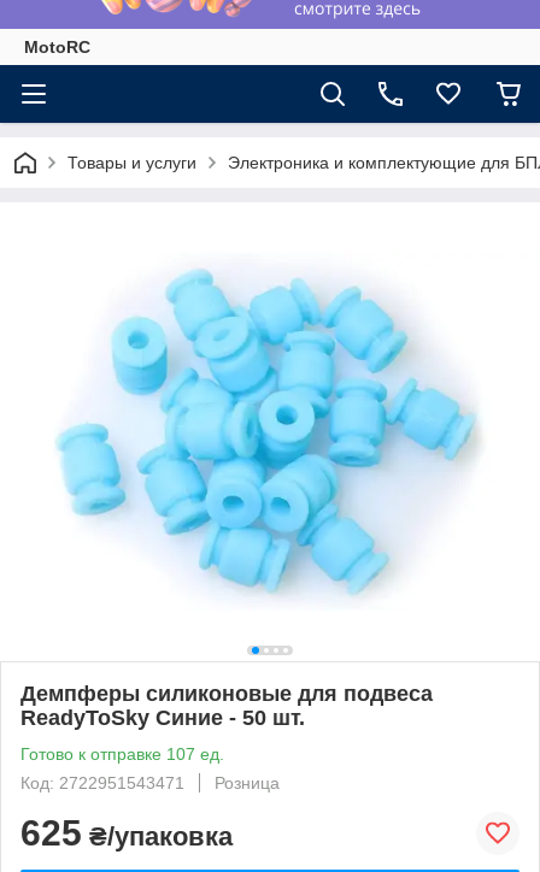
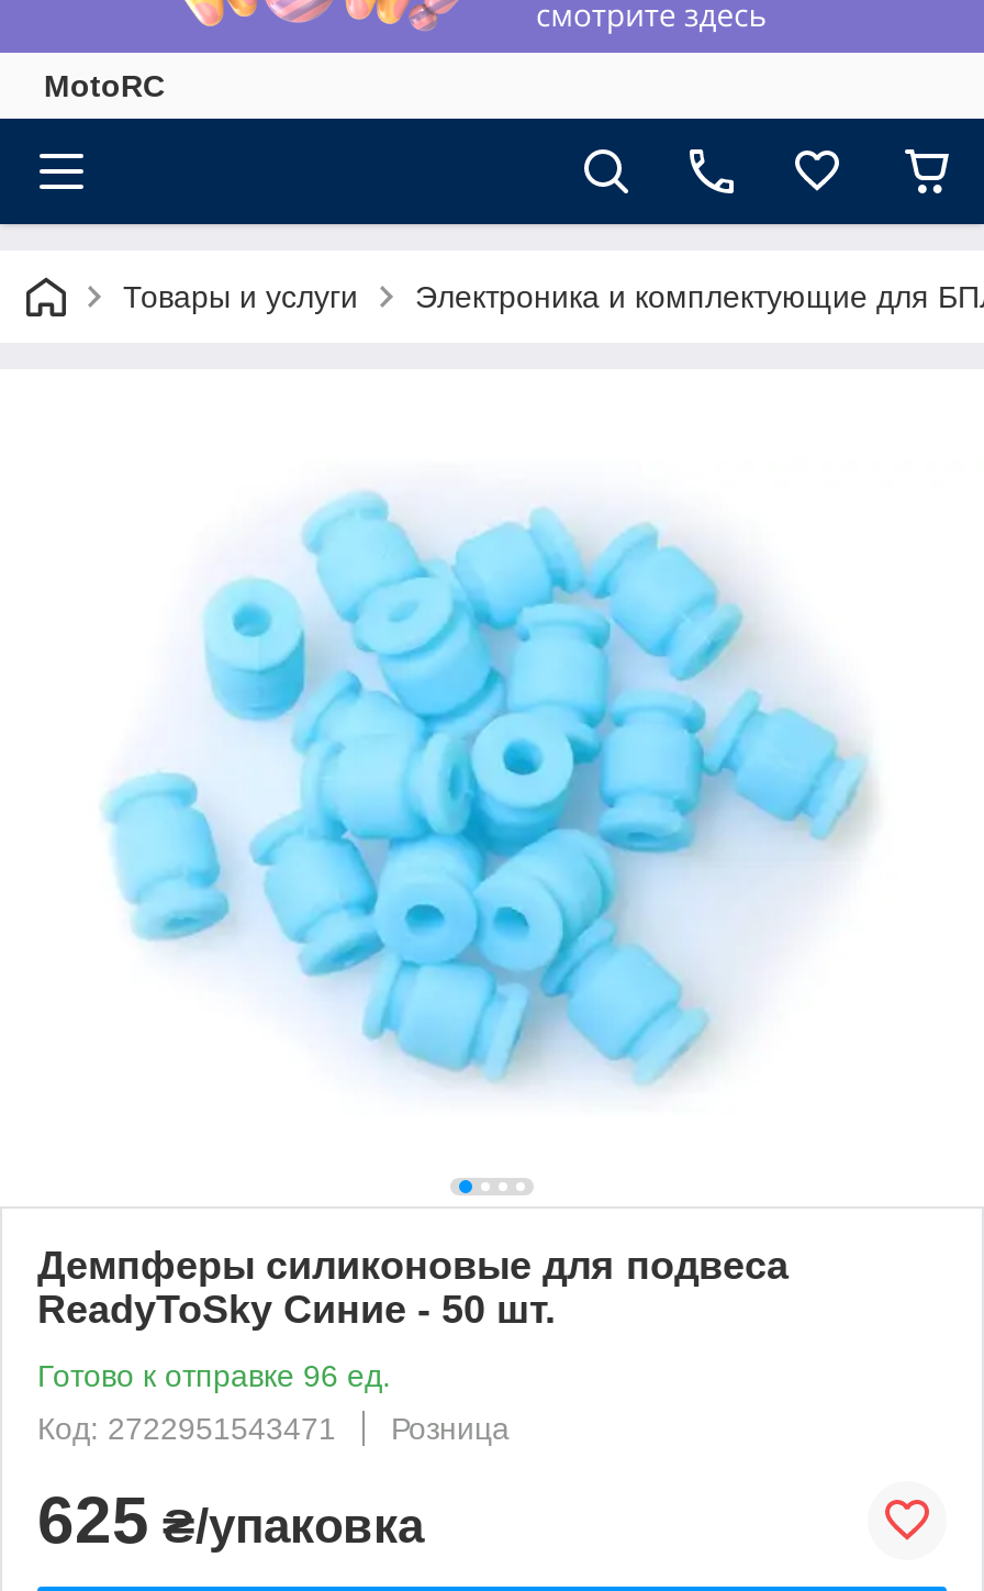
[20,744,224,763] Готово к отправке 107 ед. -> [37,1358,391,1393] Готово к отправке 96 ед.

